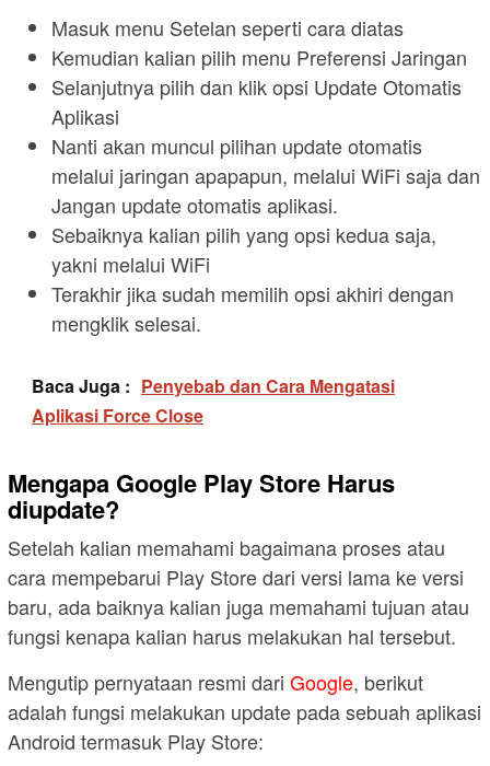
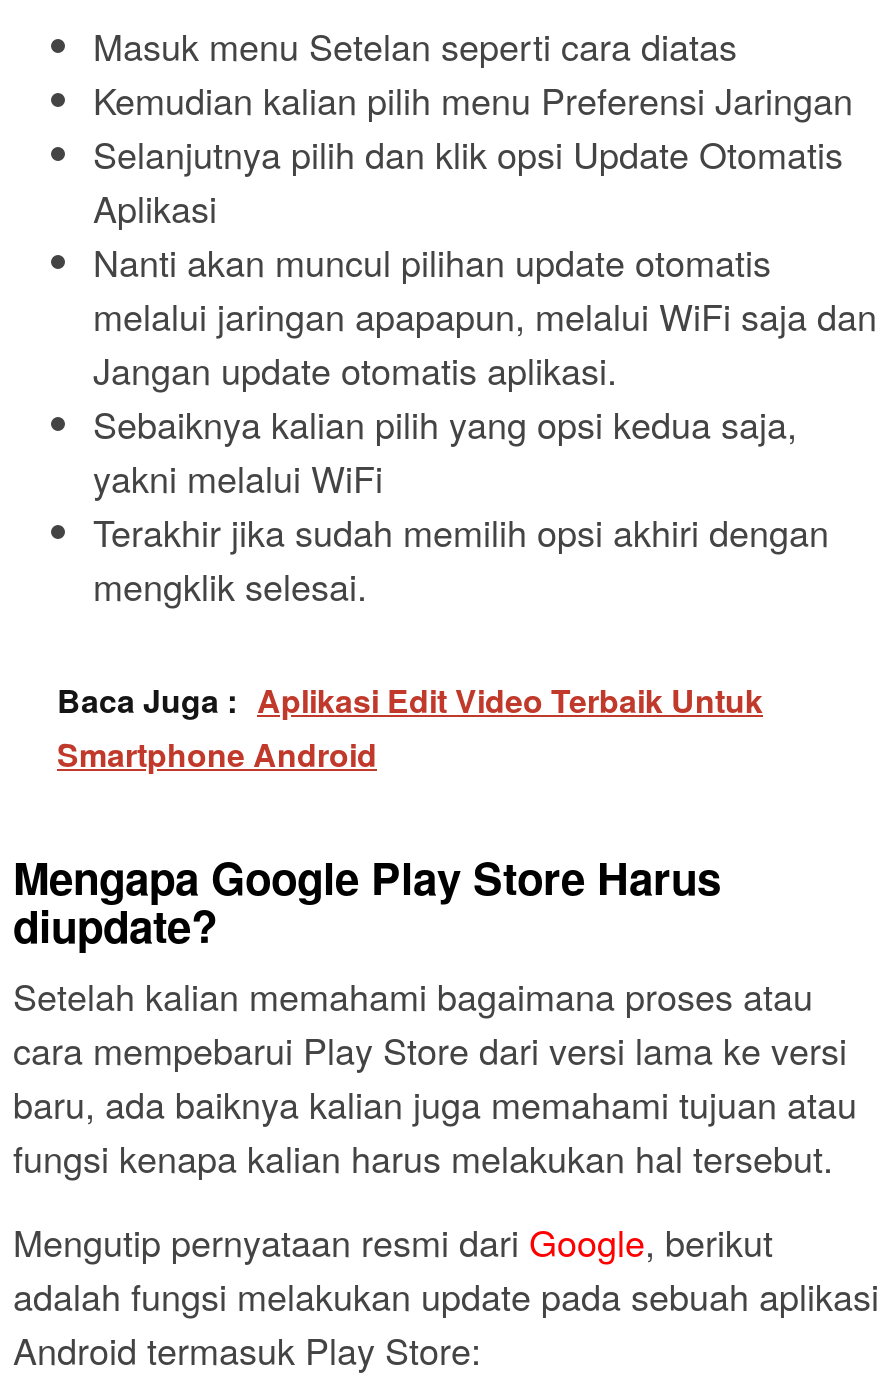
[32,373,395,428] Baca Juga : Penyebab dan Cara Mengatasi | Aplikasi Force Close -> [57,677,763,777] Baca Juga : Aplikasi Edit Video Terbaik Untuk | Smartphone Android

